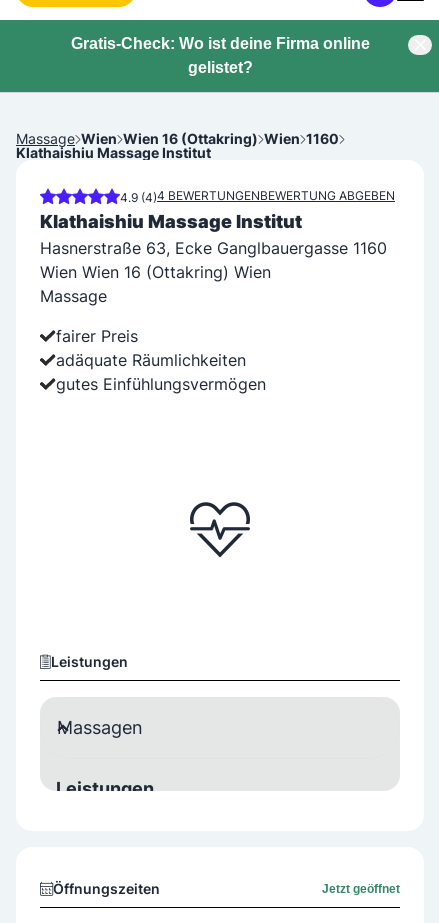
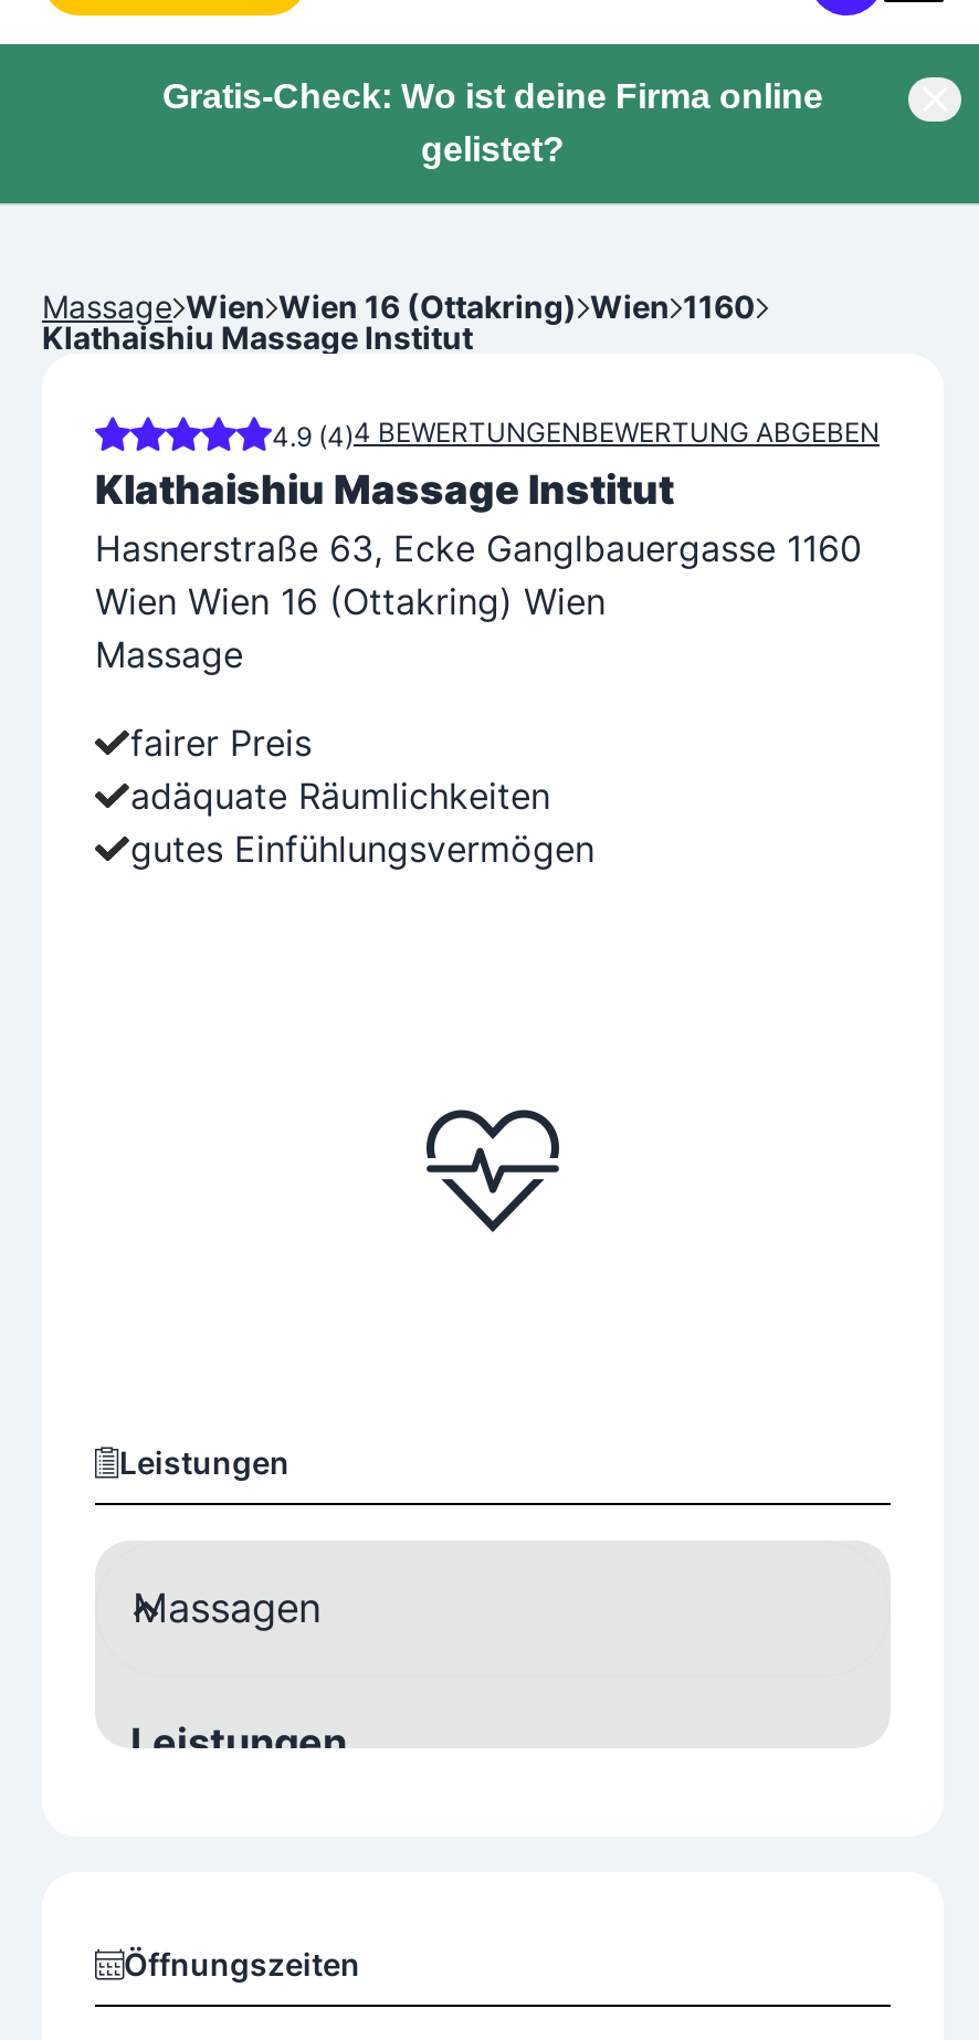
[322,882,400,896] Jetzt geöffnet -> none

